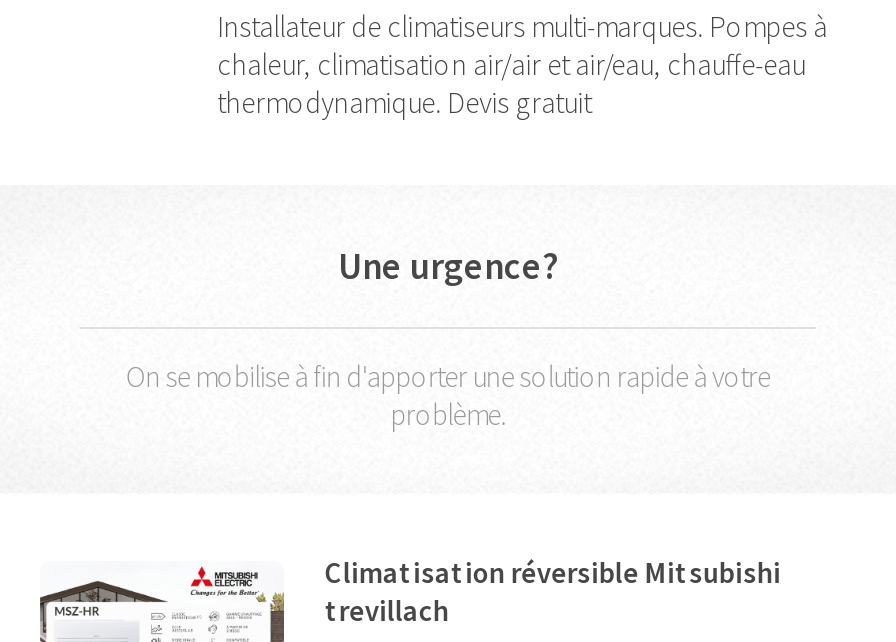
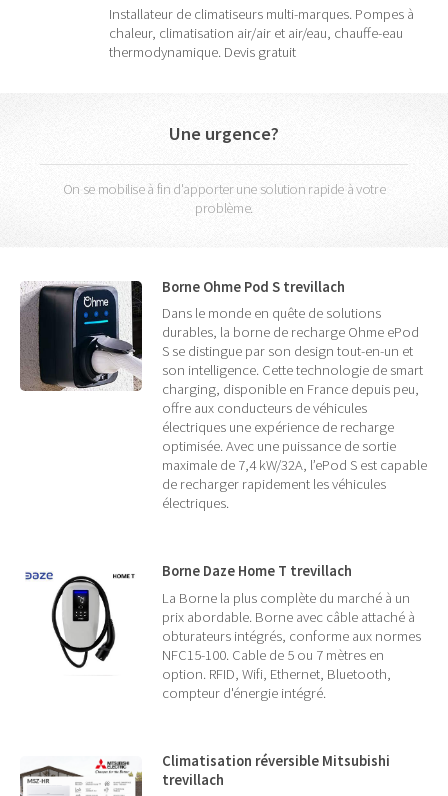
none -> [21,278,427,512] [image] | Borne Ohme Pod S trevillach | Dans le monde en quête de solutions | durables, la borne de recharge Ohme ePod | S se distingue par son design tout-en-un et | son intelligence. Cette technologie de smart | charging, disponible en France depuis peu, | offre aux conducteurs de véhicules | électriques une expérience de recharge | optimisée. Avec une puissance de sortie | maximale de 7,4 kW/32A, l’ePod S est capable | de recharger rapidement les véhicules | électriques.
none -> [25,562,421,702] [image] | Borne Daze Home T trevillach | La Borne la plus complète du marché à un | prix abordable. Borne avec câble attaché à | obturateurs intégrés, conforme aux normes | NFC15-100. Cable de 5 ou 7 mètres en | option. RFID, Wifi, Ethernet, Bluetooth, | compteur d'énergie intégré.

